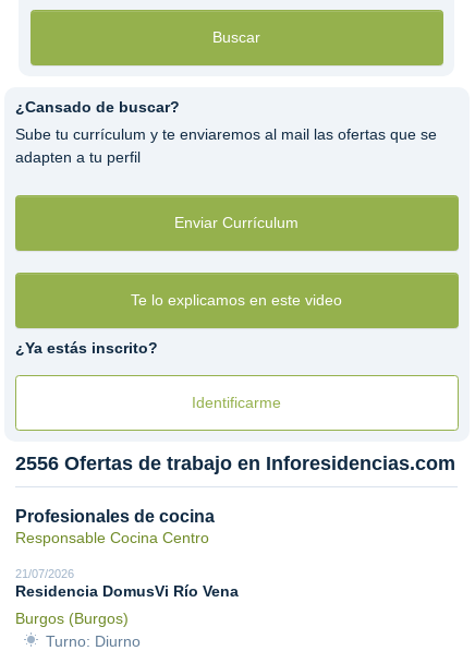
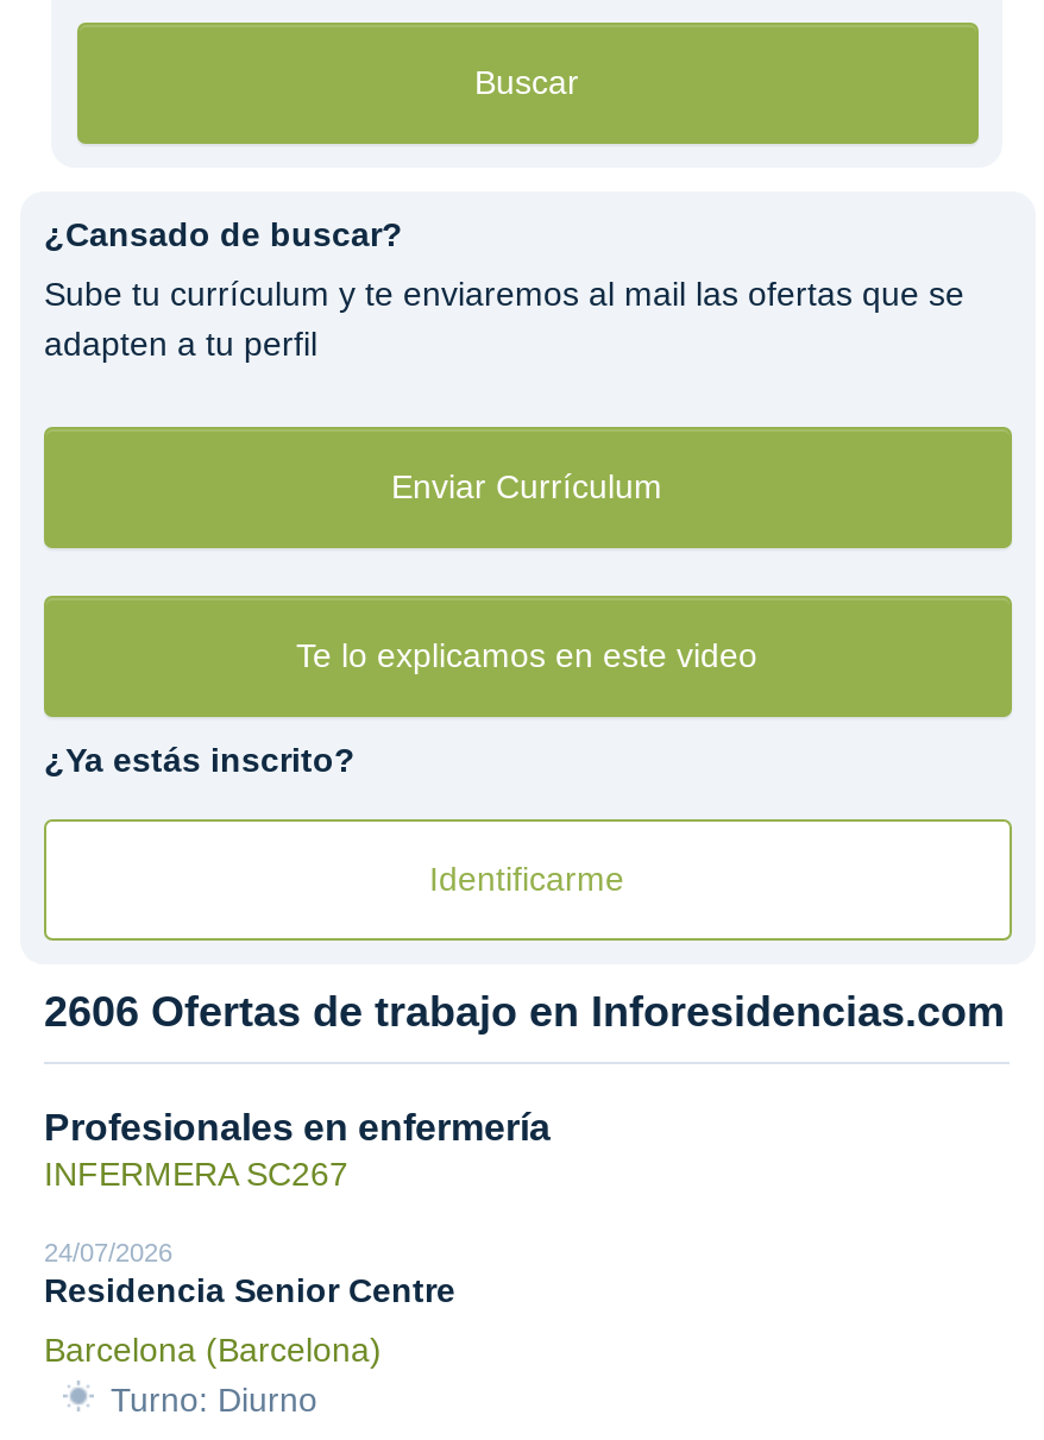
[15,453,455,474] 2556 Ofertas de trabajo en Inforesidencias.com -> [44,988,1005,1036] 2606 Ofertas de trabajo en Inforesidencias.com
[15,507,215,546] Profesionales de cocina | Responsable Cocina Centro -> [44,1107,551,1193] Profesionales en enfermería | INFERMERA SC267
[15,567,239,600] 21/07/2026 | Residencia DomusVi Río Vena -> [44,1238,455,1309] 24/07/2026 | Residencia Senior Centre
[15,610,129,627] Burgos (Burgos) -> [44,1331,382,1369] Barcelona (Barcelona)

